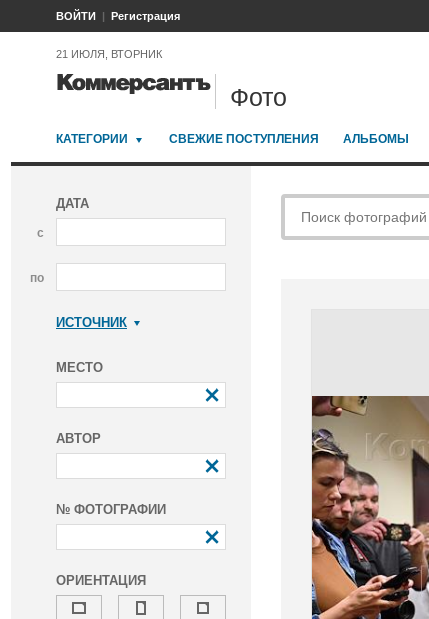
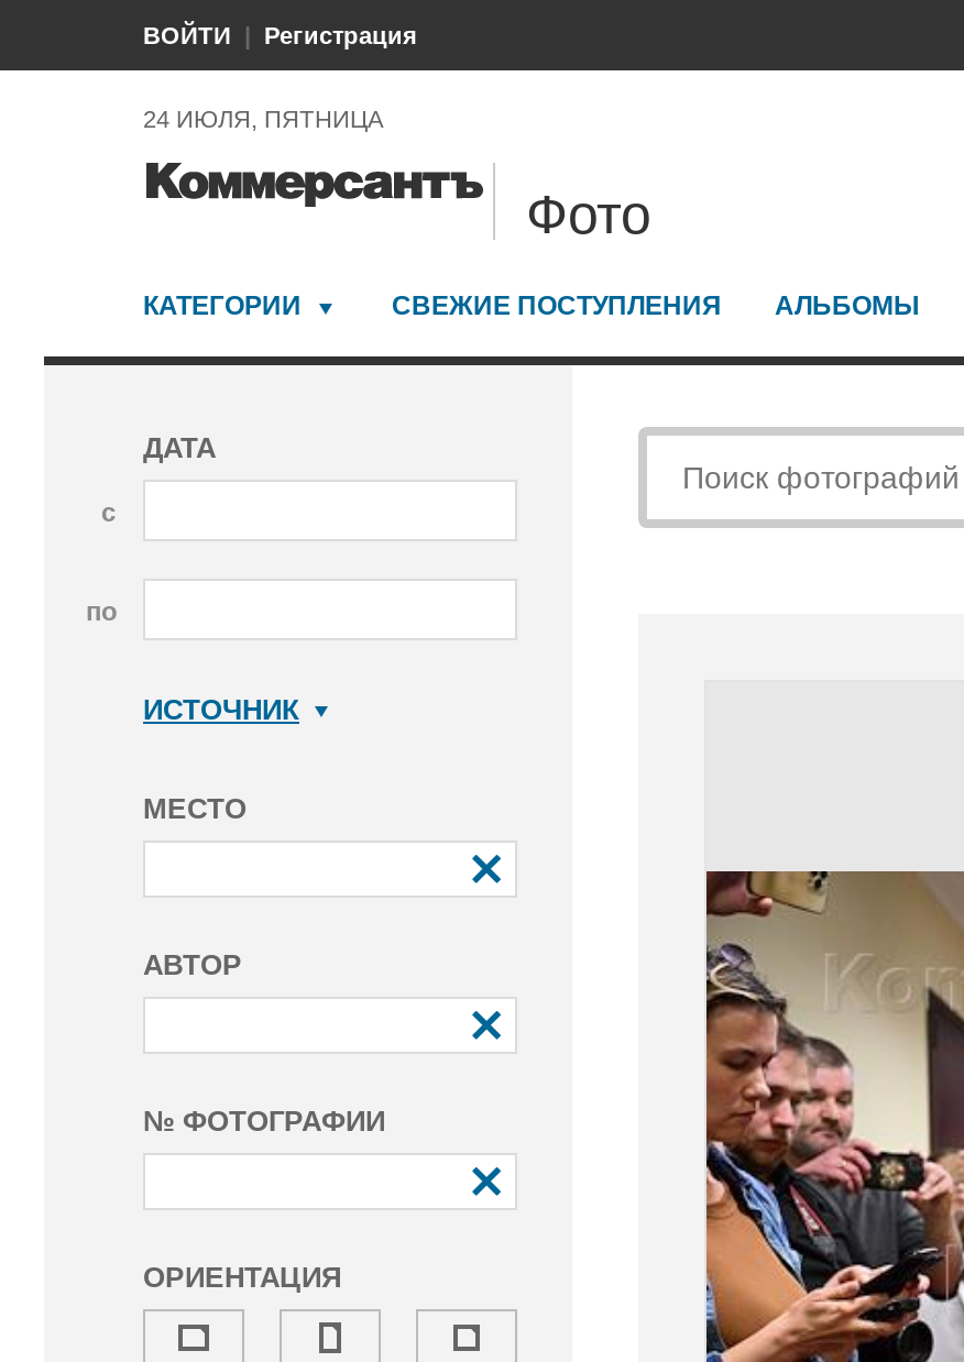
[56,48,162,60] 21 ИЮЛЯ, ВТОРНИК -> [143,106,383,132] 24 ИЮЛЯ, ПЯТНИЦА

